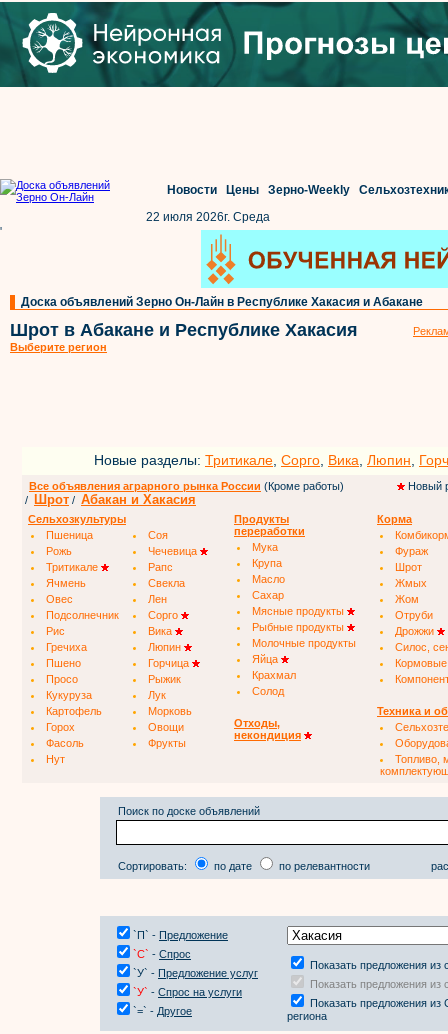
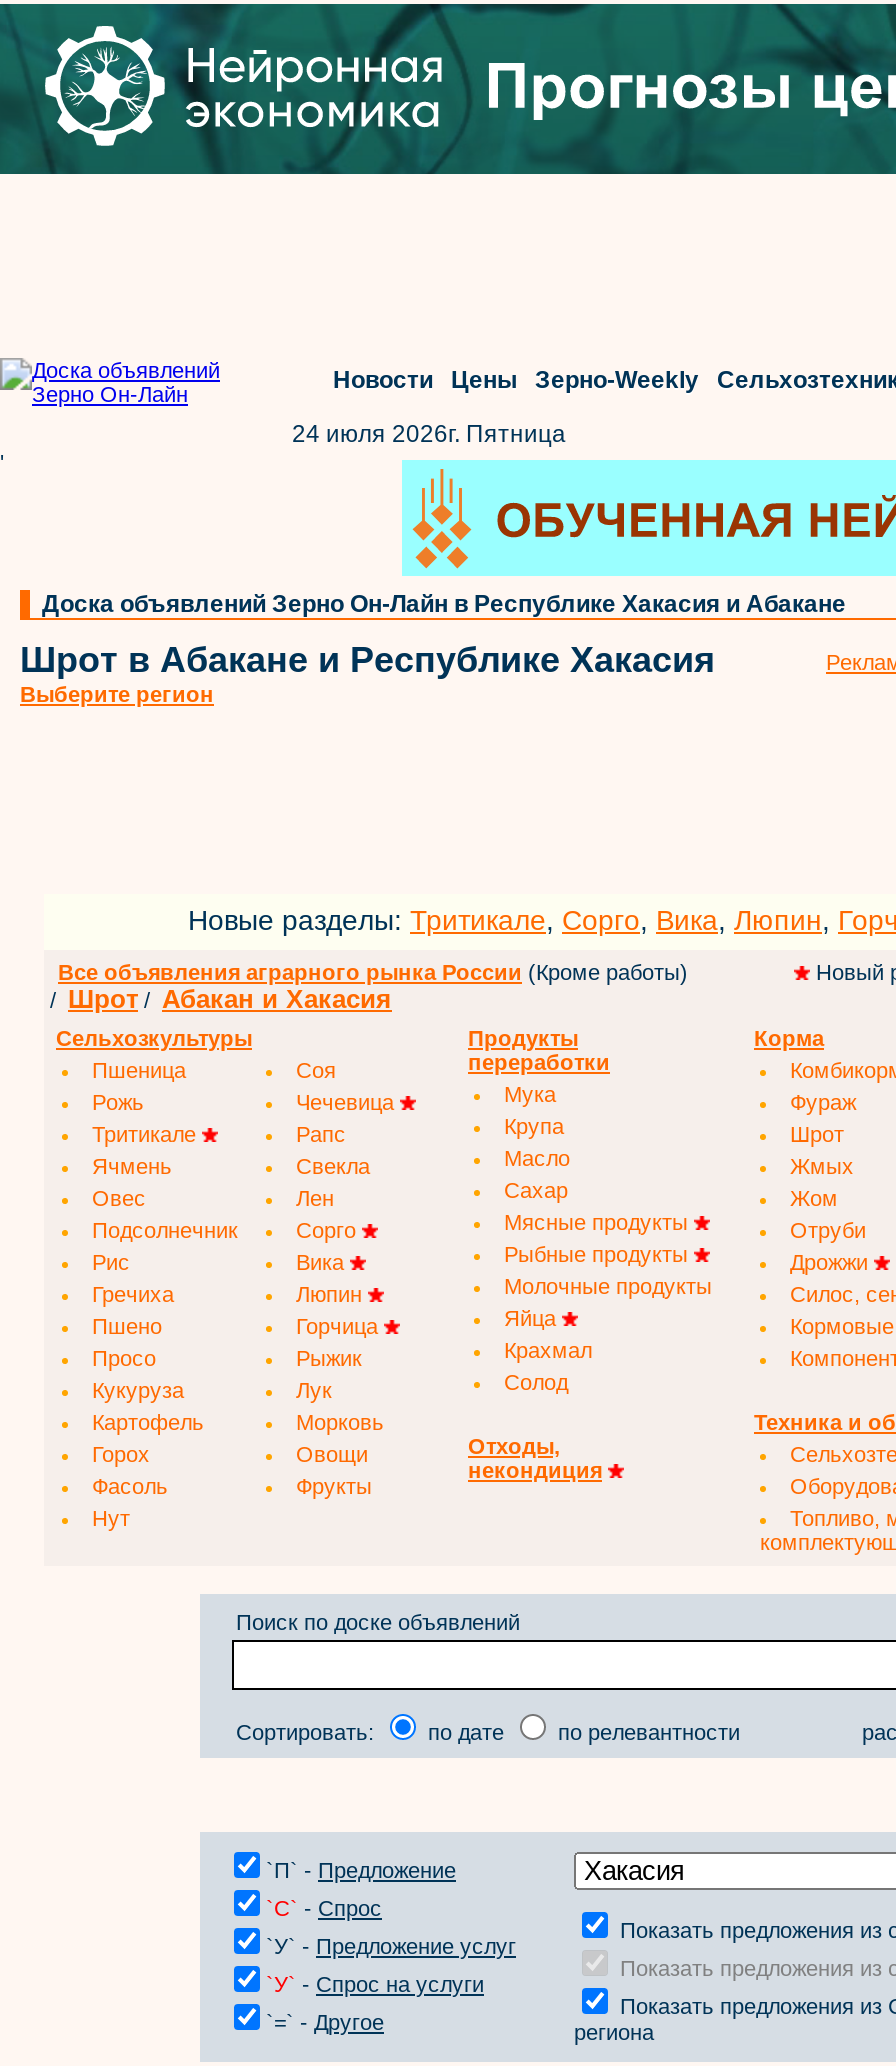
[146,210,270,224] 22 июля 2026г. Среда -> [292,420,566,448] 24 июля 2026г. Пятница

